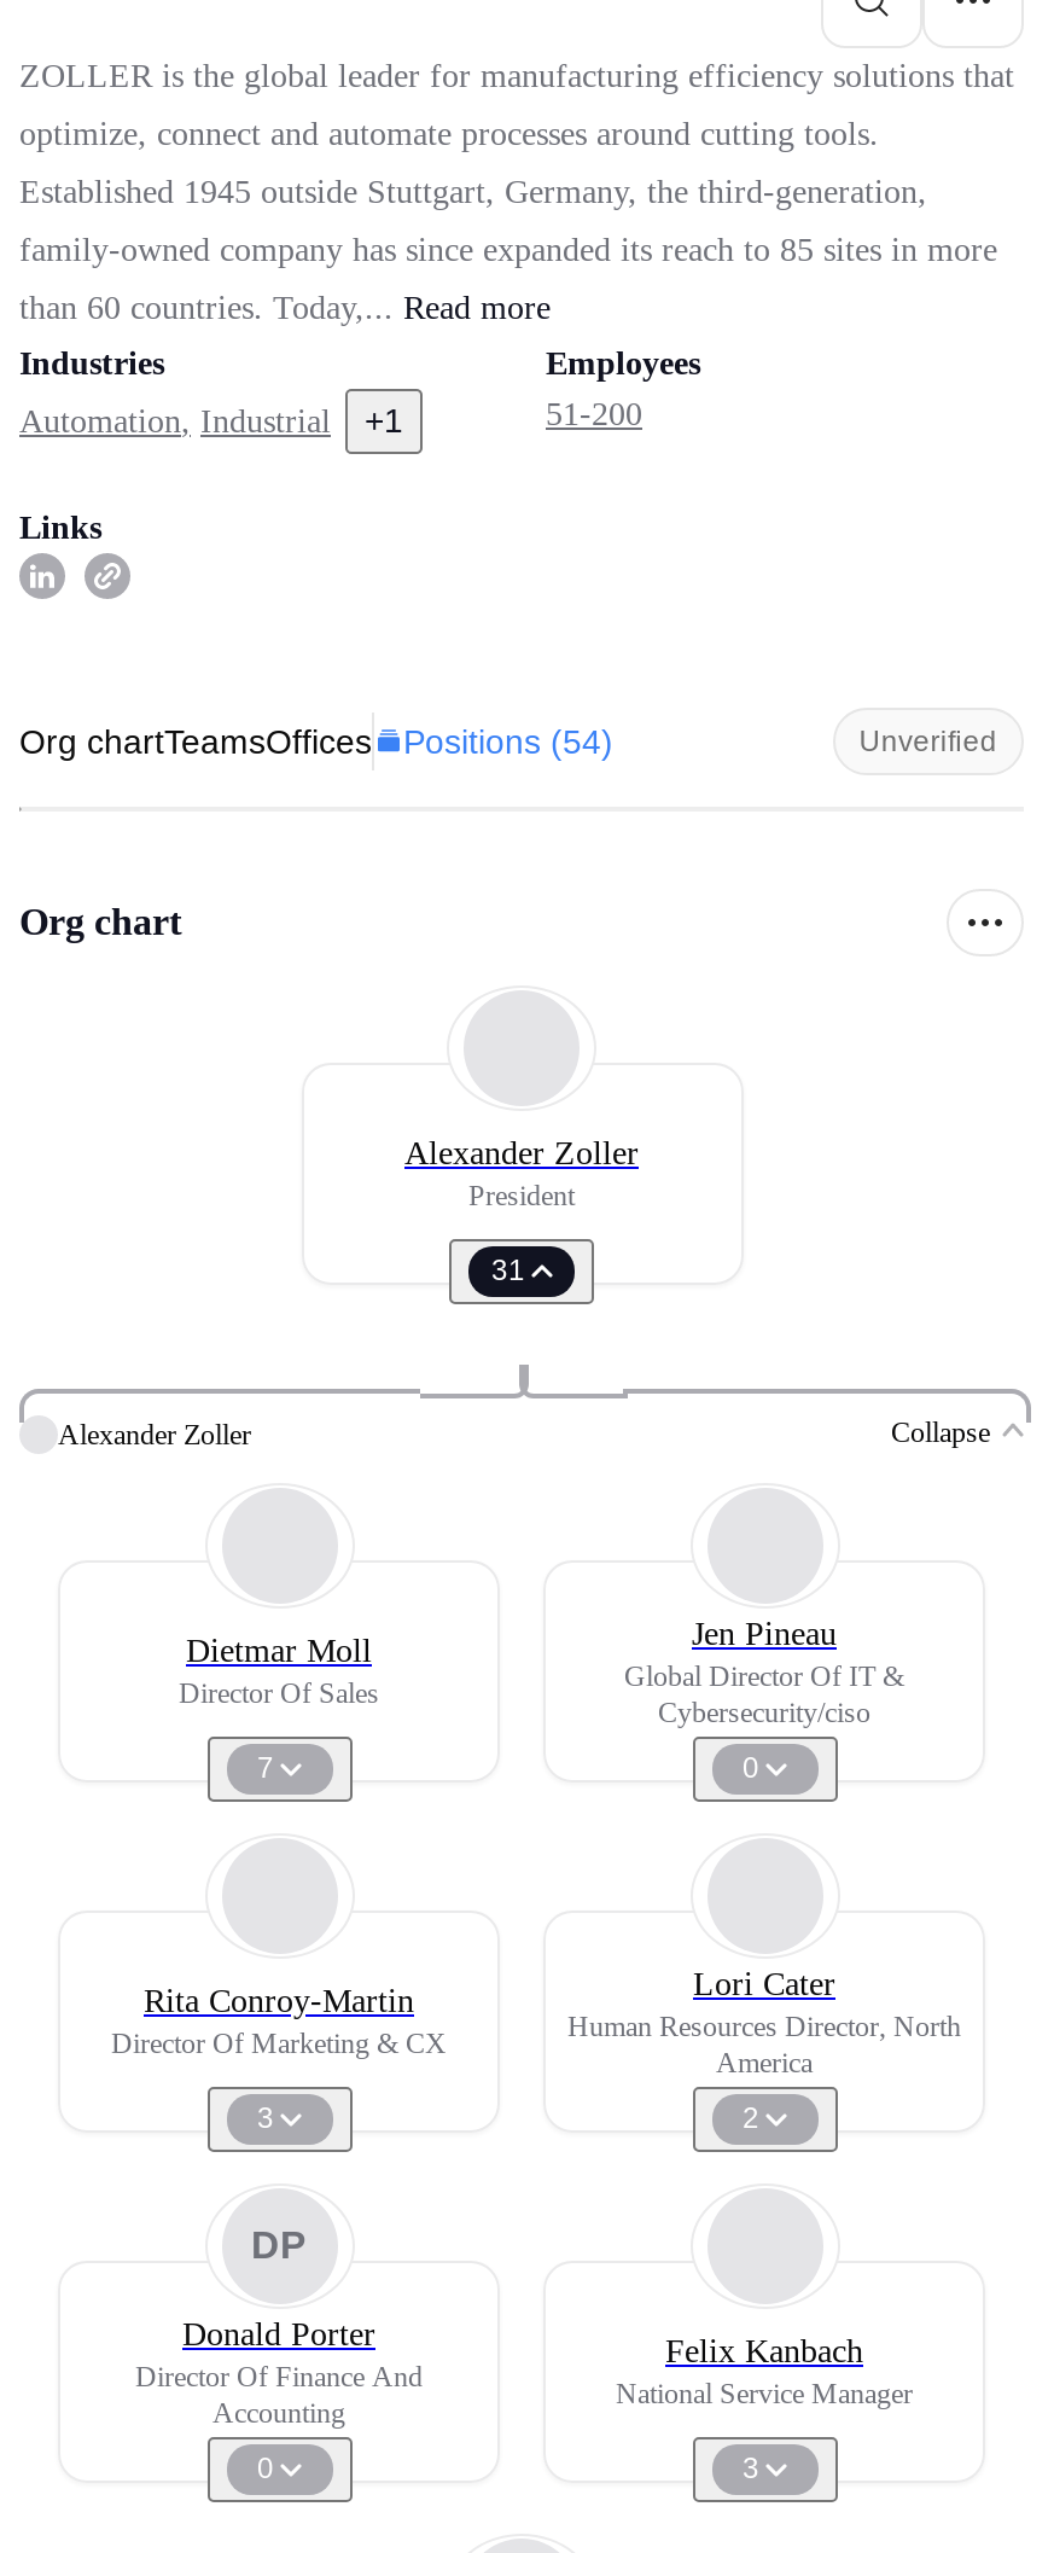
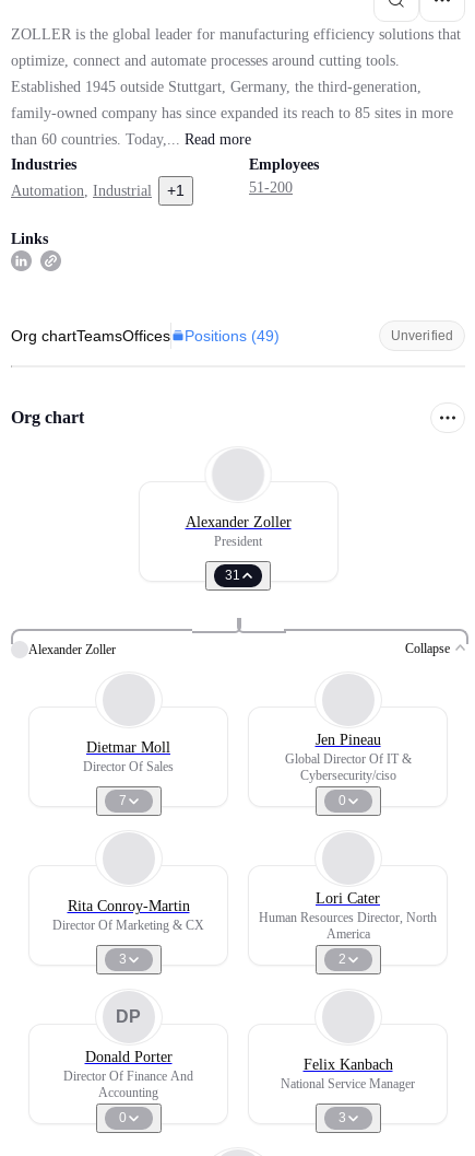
[19,722,613,761] Org chartTeamsOffices Positions (54) -> [11,327,280,345] Org chartTeamsOffices Positions (49)

